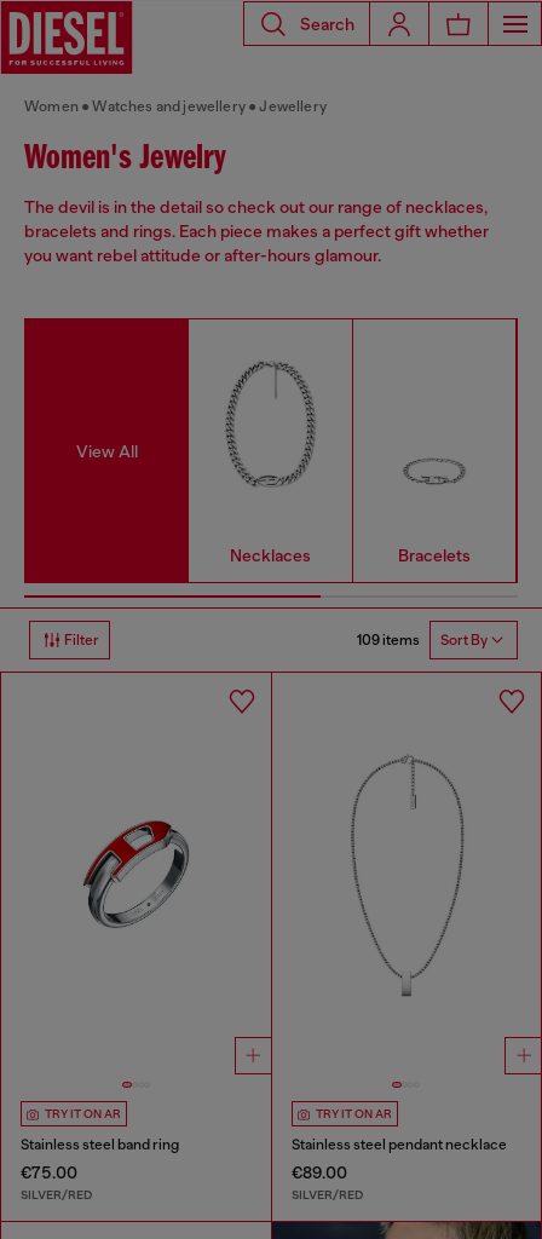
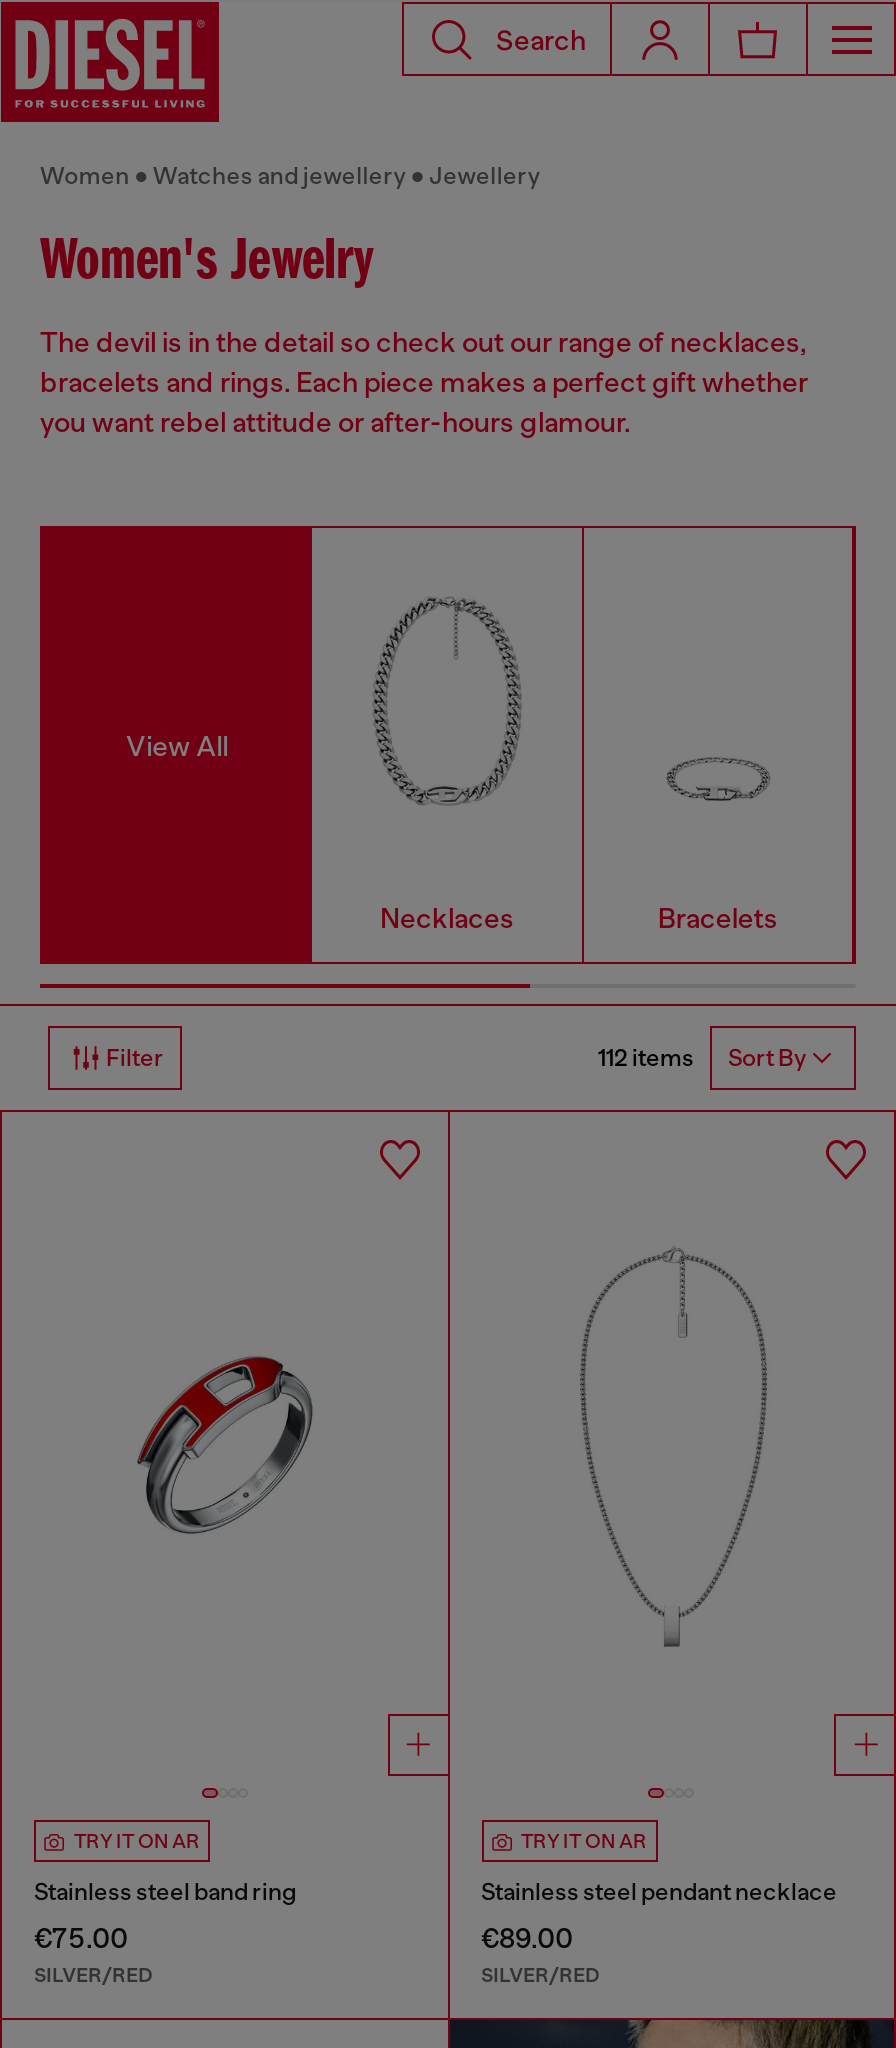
[357,631,488,649] 109 items Sort By -> [598,1044,806,1073] 112 items Sort By

